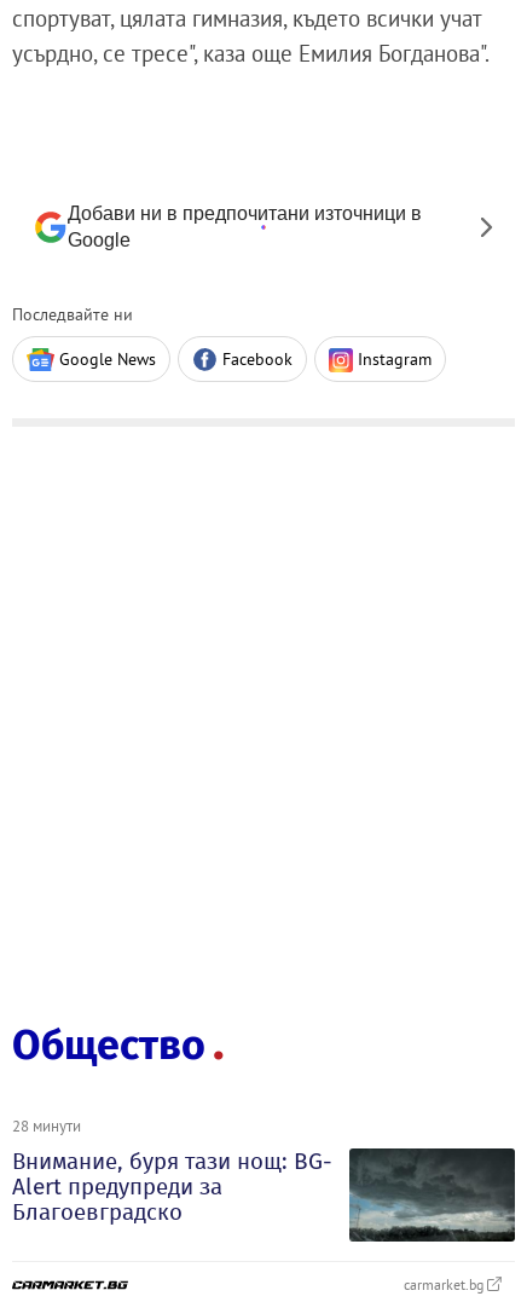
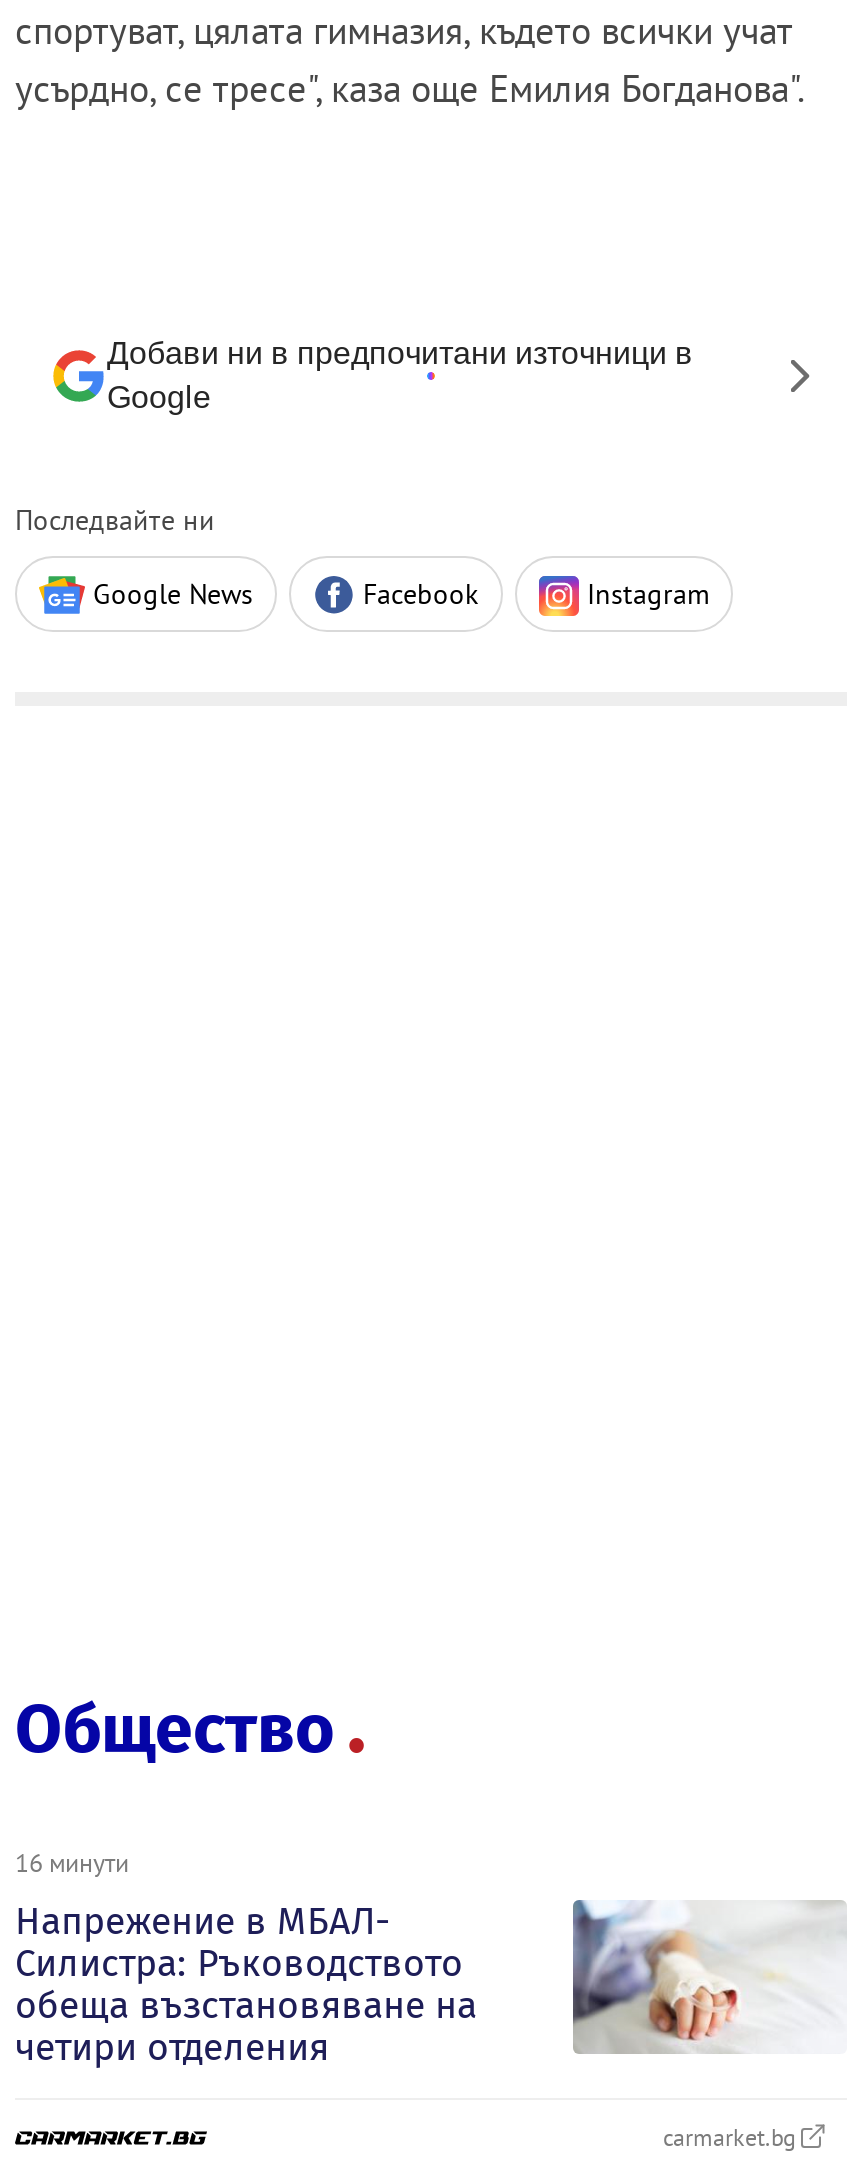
[12,1116,332,1226] 28 минути | Внимание, буря тази нощ: BG- | Alert предупреди за | Благоевградско -> [15,1846,477,2070] 16 минути | Напрежение в МБАЛ- | Силистра: Ръководството | обеща възстановяване на | четири отделения
[349,1147,516,1243] [image] -> [571,1898,847,2054] [image]

